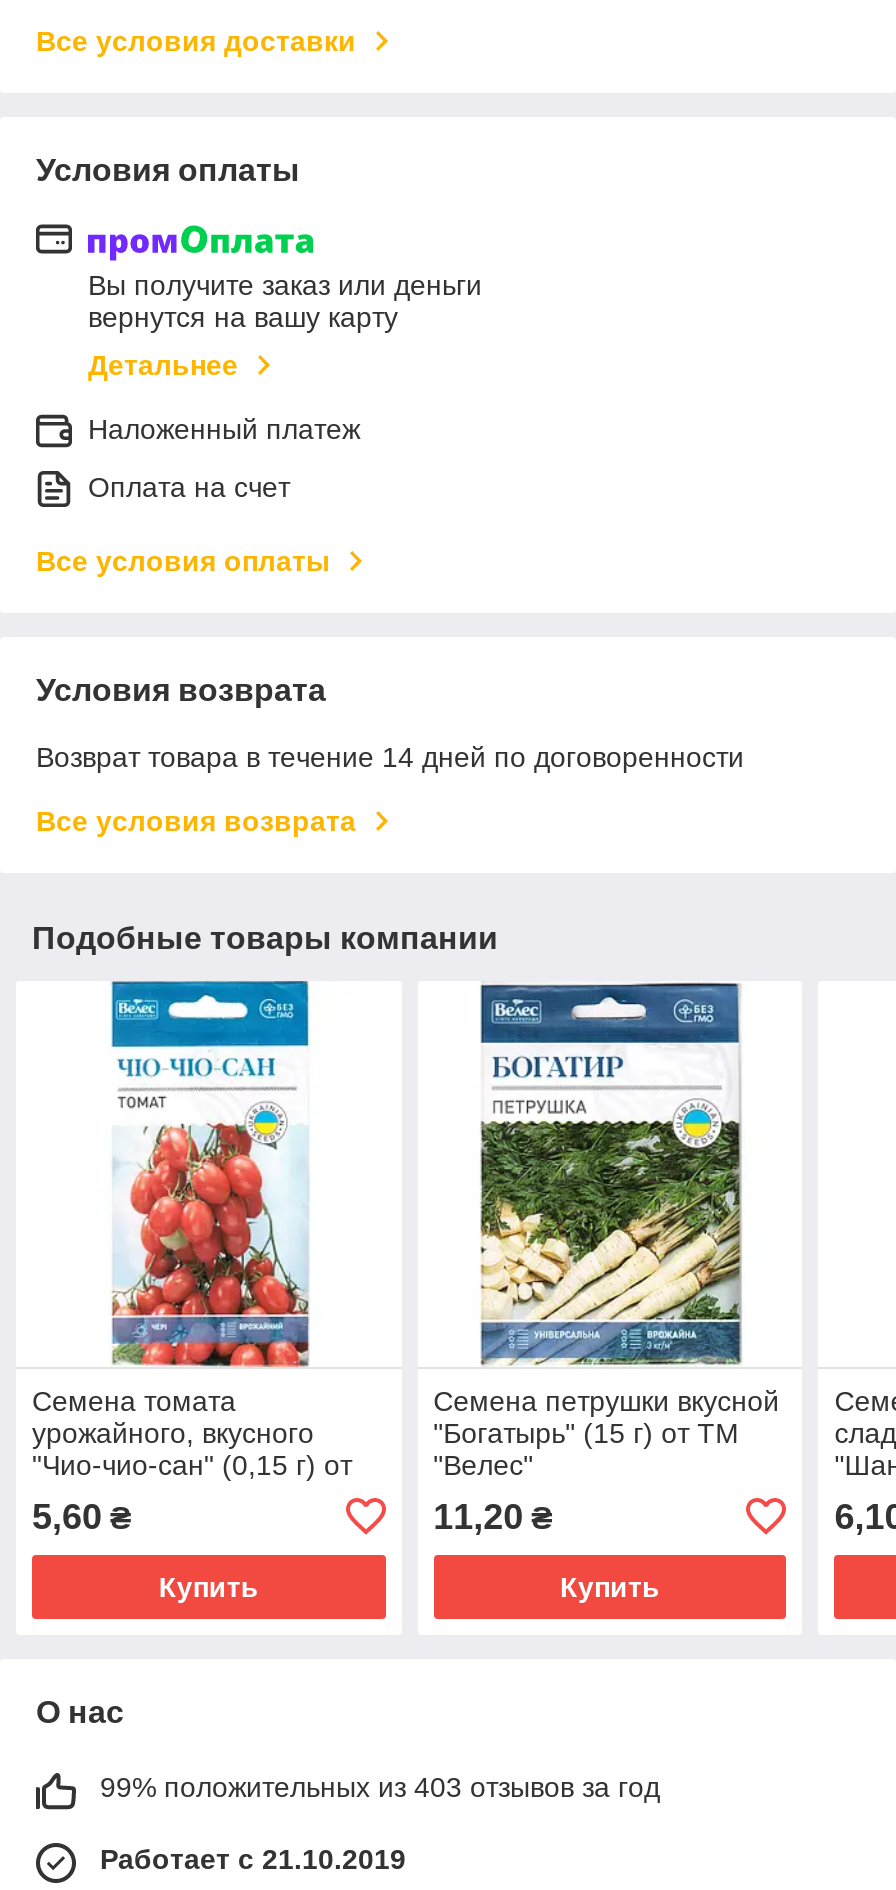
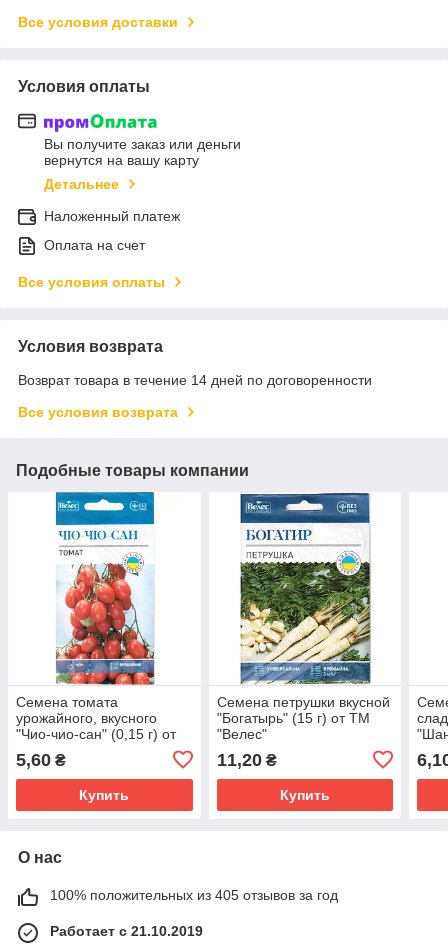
[100,1771,660,1803] 99% положительных из 403 отзывов за год -> [50,887,338,903] 100% положительных из 405 отзывов за год

